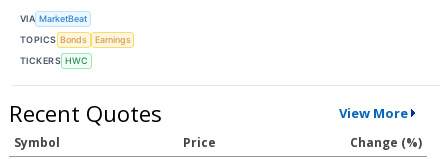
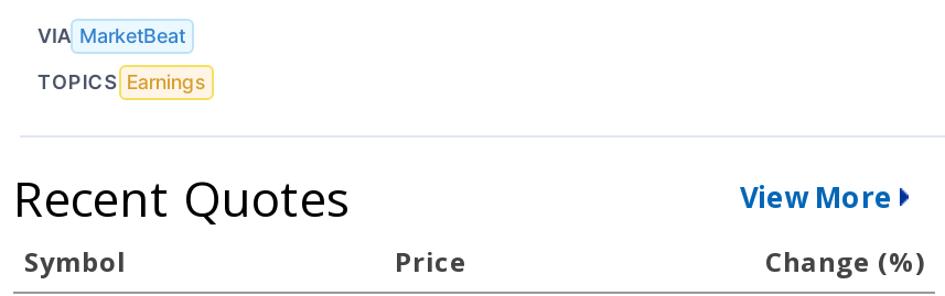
[20,34,131,66] TOPICS Bonds | Earnings | TICKERS HWC -> [37,70,206,94] TOPICS Earnings

